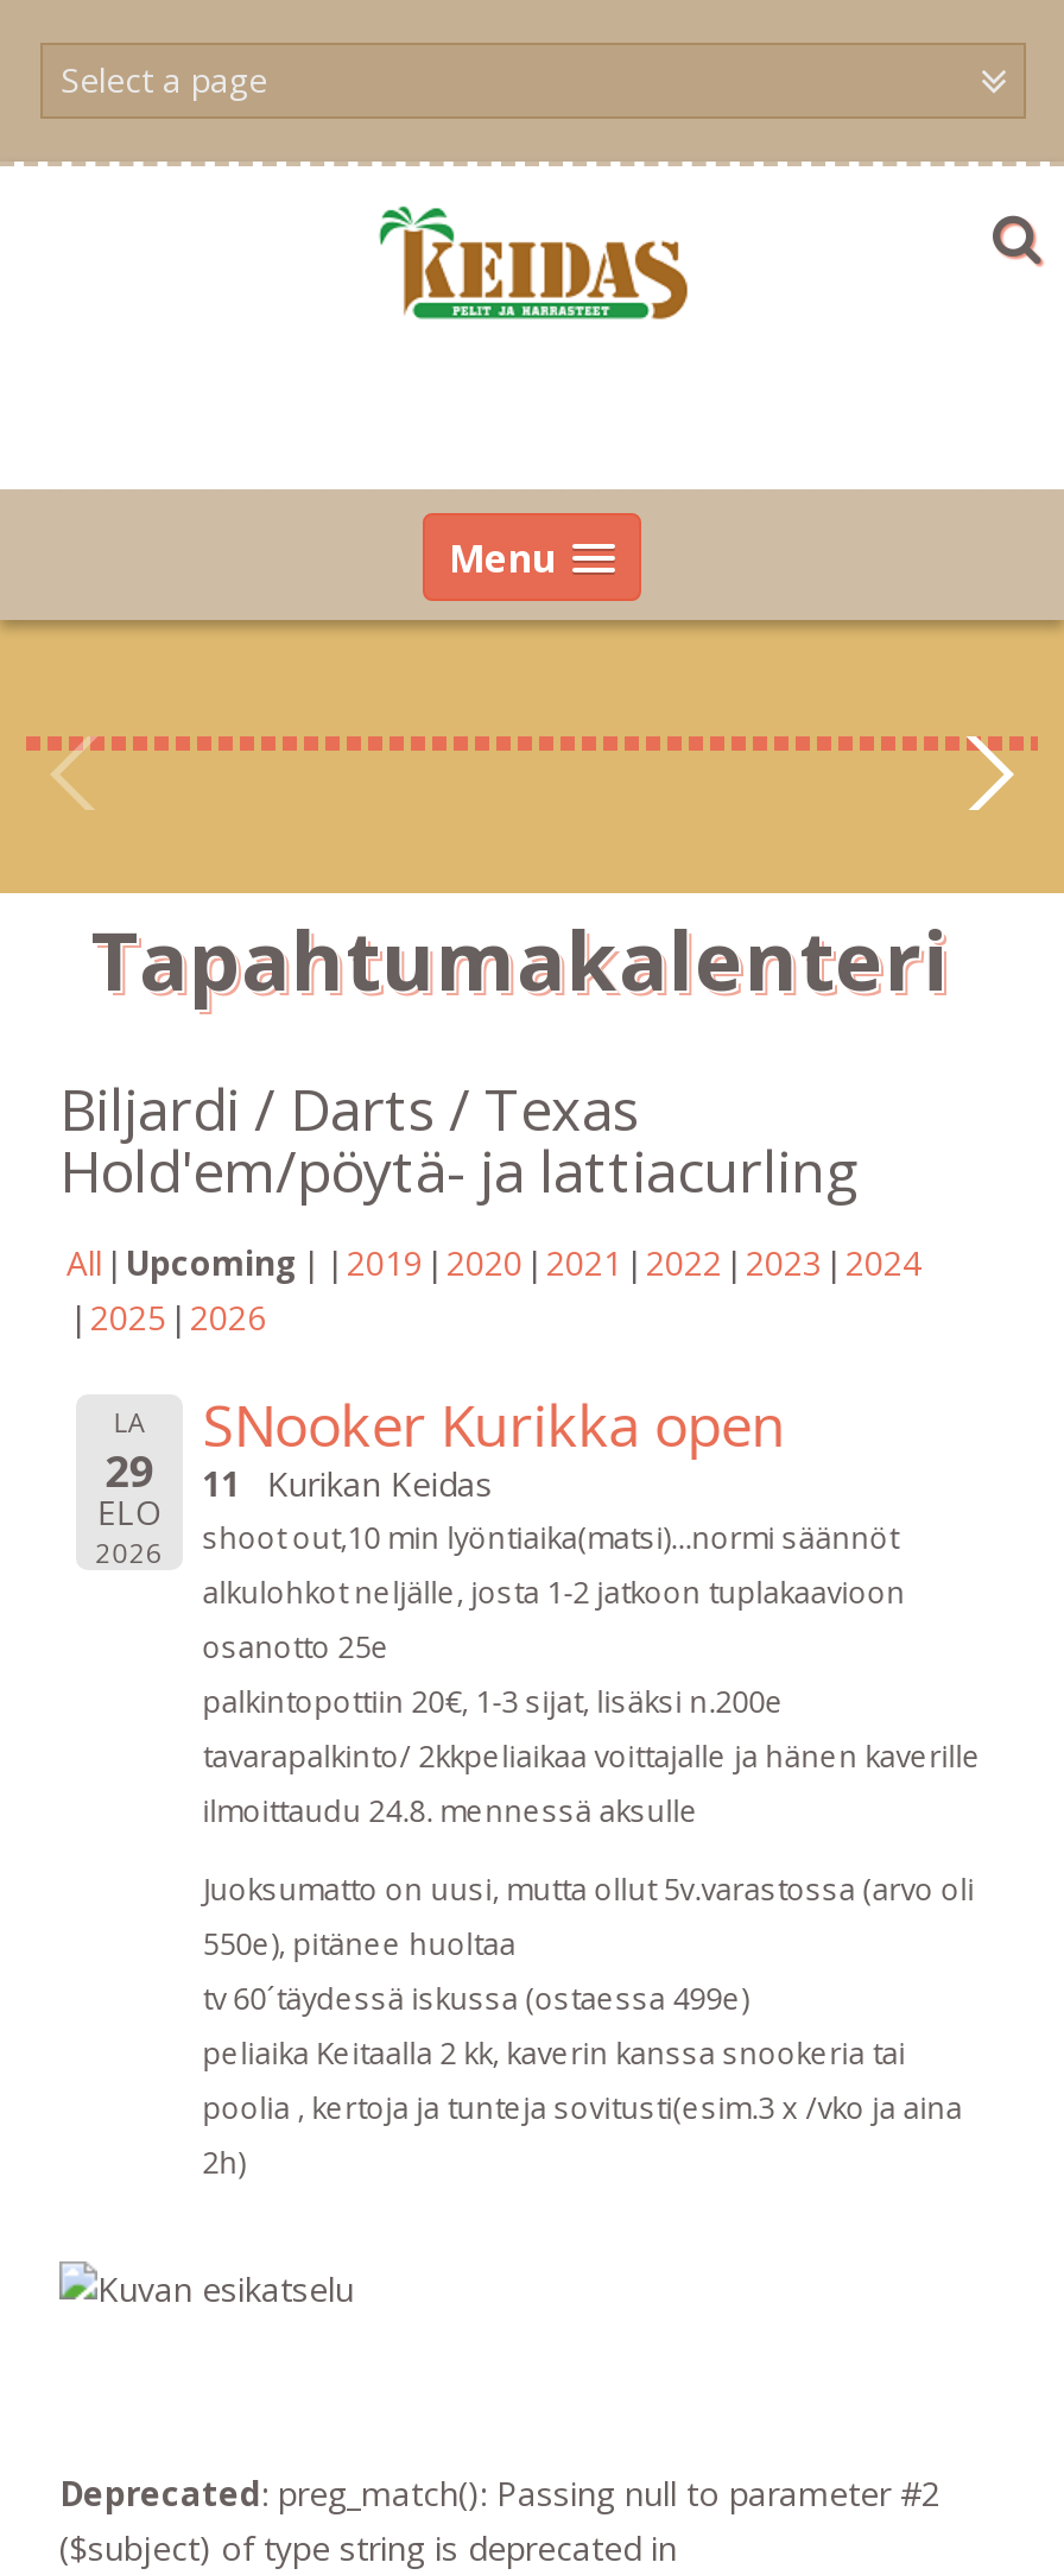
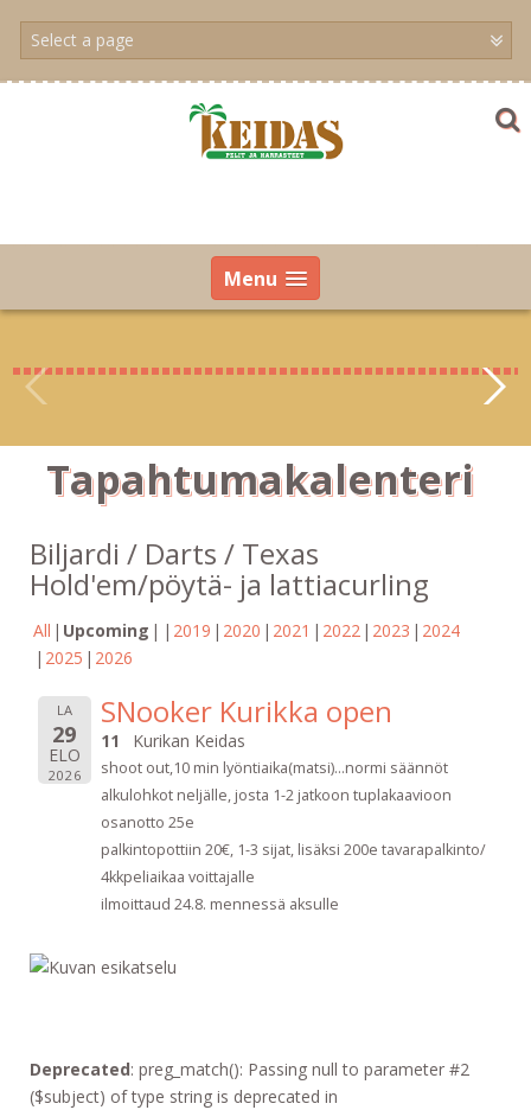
[202,1682,981,2183] palkintopottiin 20€, 1-3 sijat, lisäksi n.200e | tavarapalkinto/ 2kkpeliaikaa voittajalle ja hänen kaverille | ilmoittaudu 24.8. mennessä aksulle | Juoksumatto on uusi, mutta ollut 5v.varastossa (arvo oli | 550e), pitänee huoltaa | tv 60´täydessä iskussa (ostaessa 499e) | peliaika Keitaalla 2 kk, kaverin kanssa snookeria tai | poolia , kertoja ja tunteja sovitusti(esim.3 x /vko ja aina | 2h) -> [101,840,486,914] palkintopottiin 20€, 1-3 sijat, lisäksi 200e tavarapalkinto/ | 4kkpeliaikaa voittajalle | ilmoittaud 24.8. mennessä aksulle

